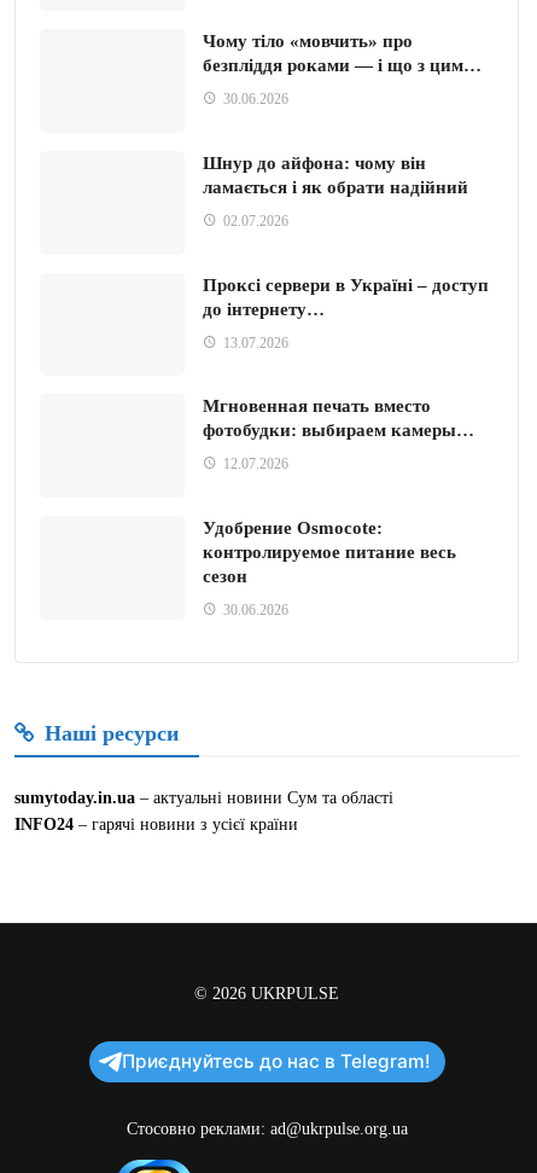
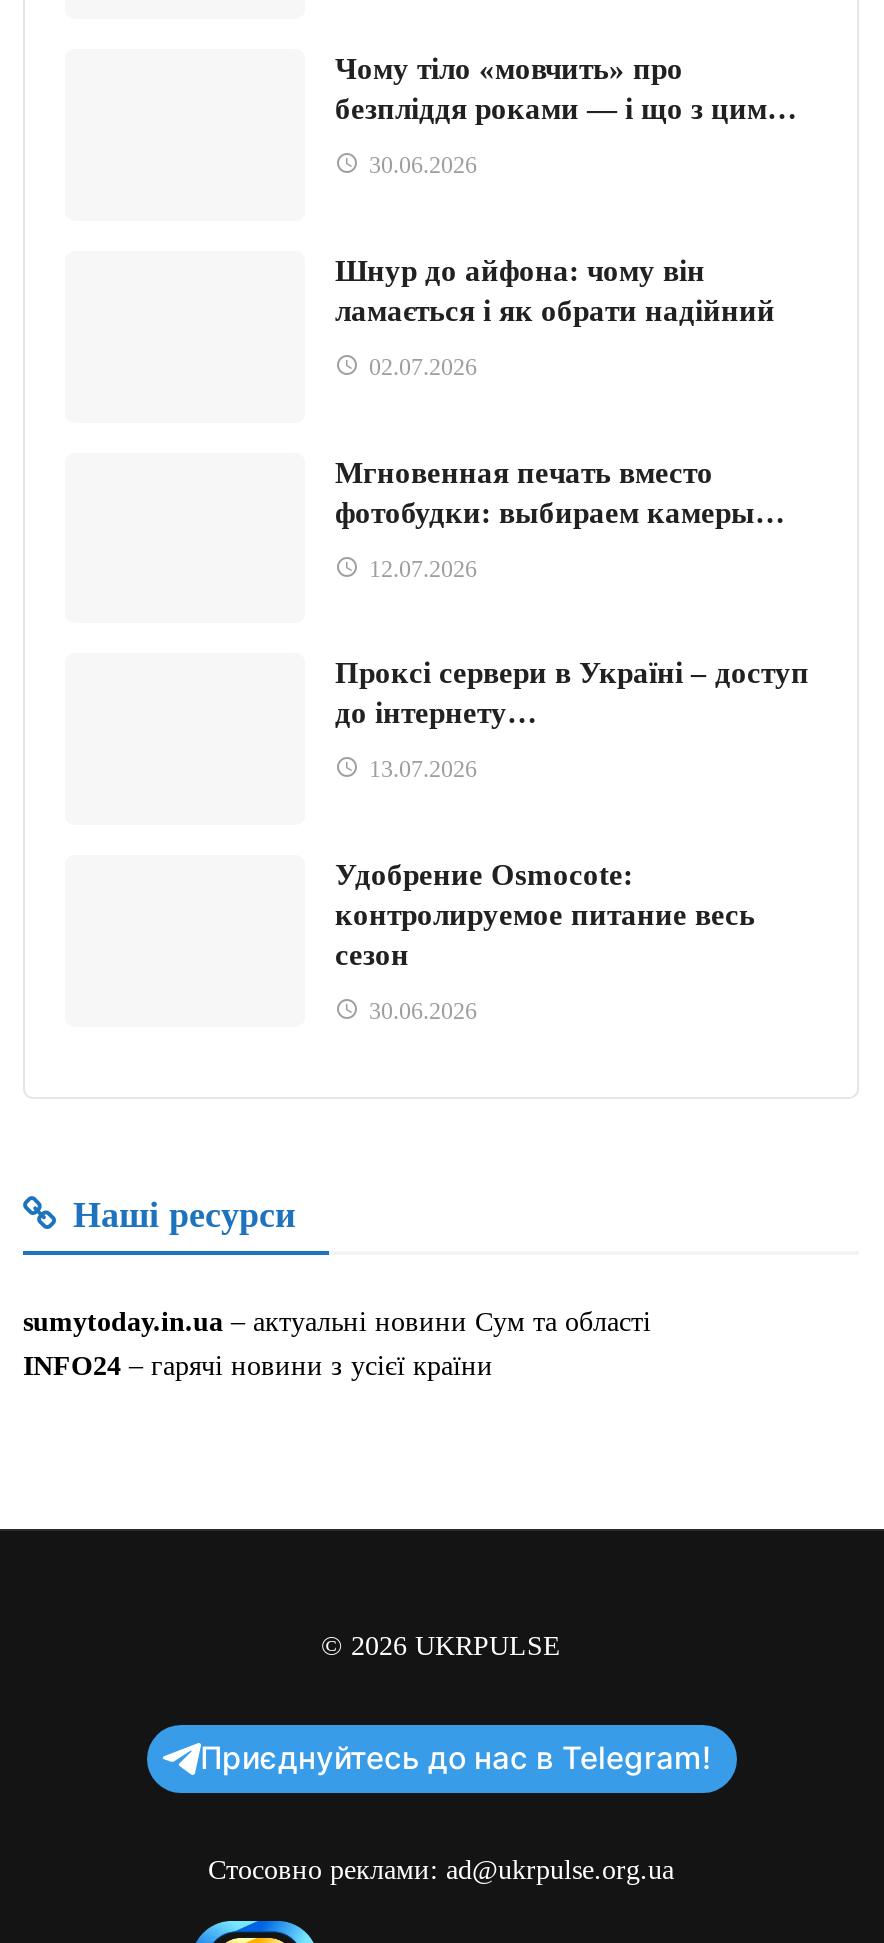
moved [203,275,489,351] -> [335,658,809,784]: Проксі сервери в Україні – доступ | до інтернету… | 13.07.2026
moved [203,397,474,473] -> [335,456,785,582]: Мгновенная печать вместо | фотобудки: выбираем камеры… | 12.07.2026

